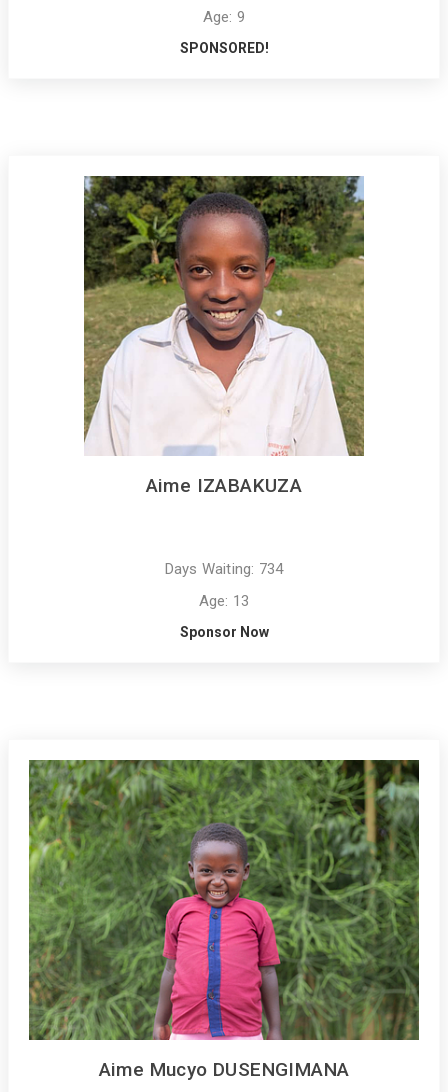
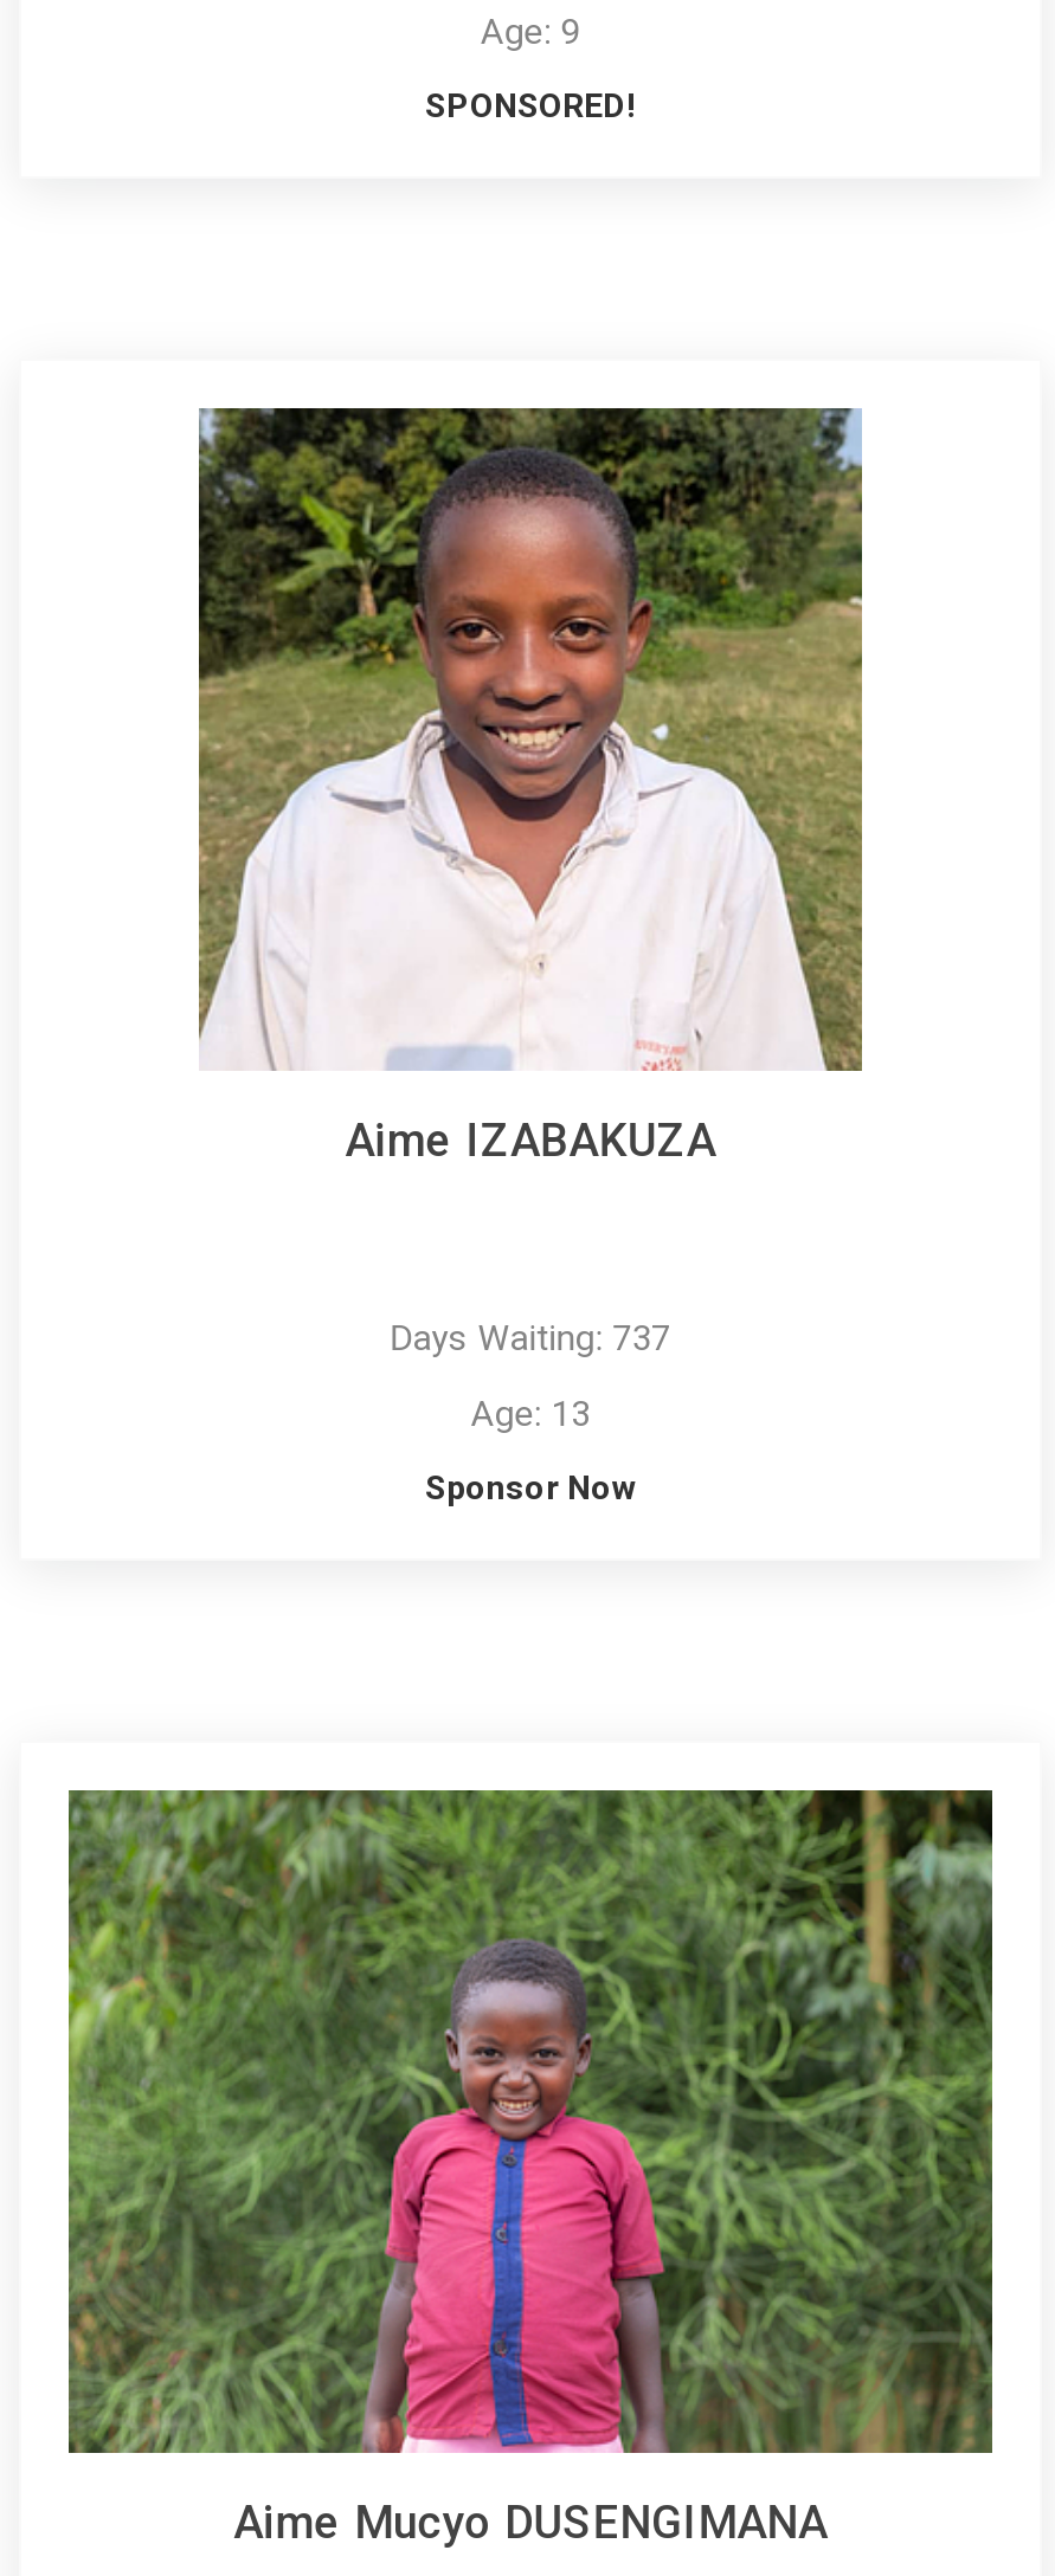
[165,560,283,578] Days Waiting: 734 -> [390,1317,671,1359] Days Waiting: 737

